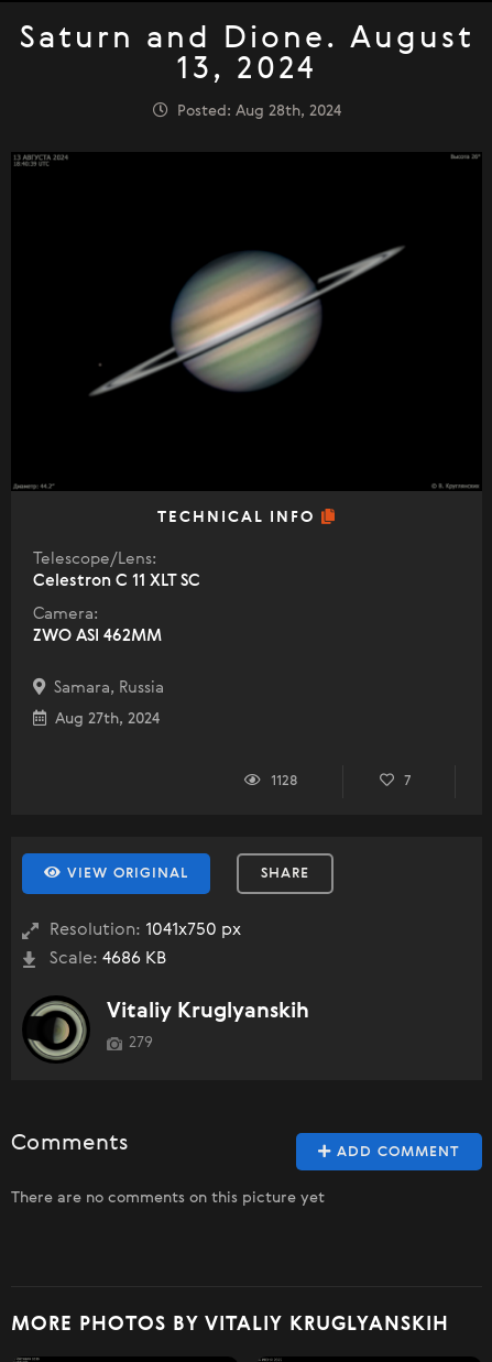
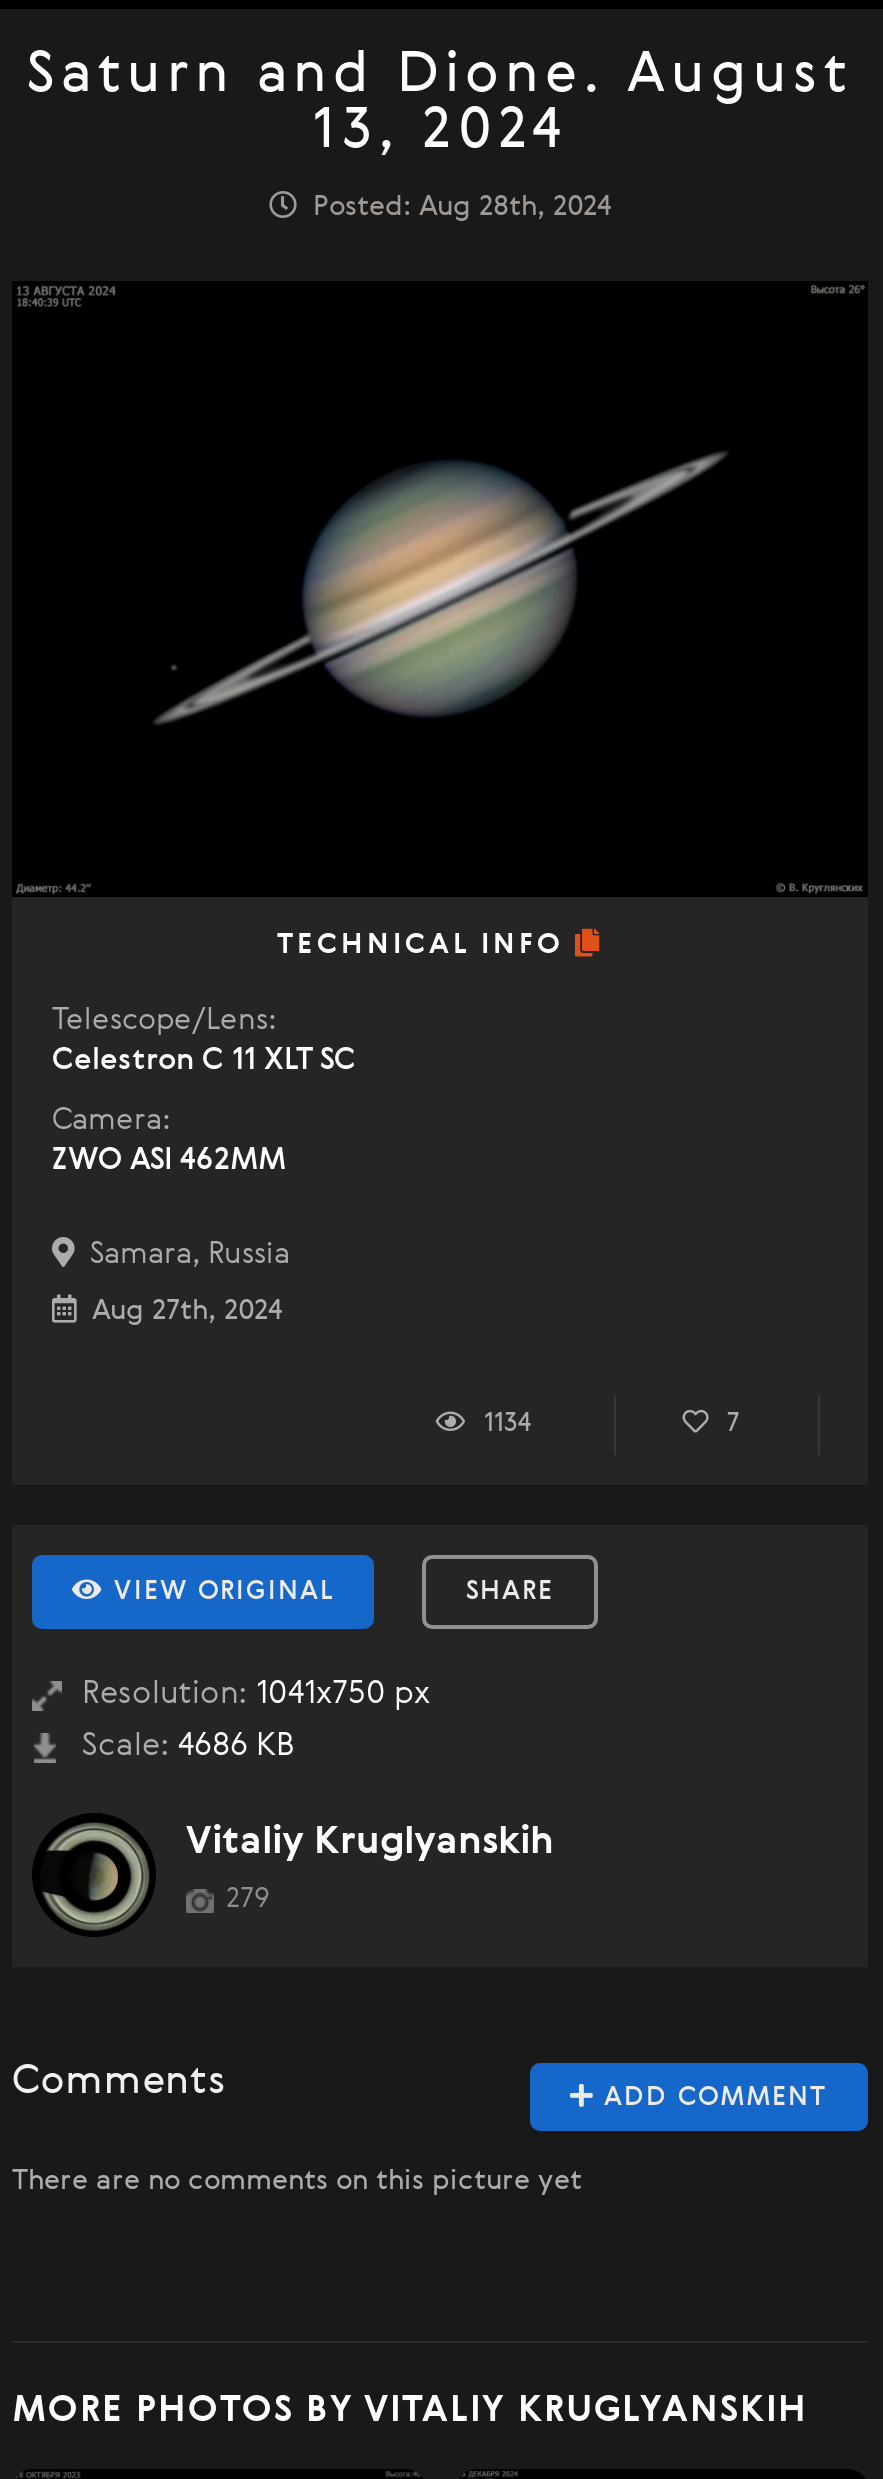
[266,774,297,789] 1128 -> [476,1411,532,1437] 1134

